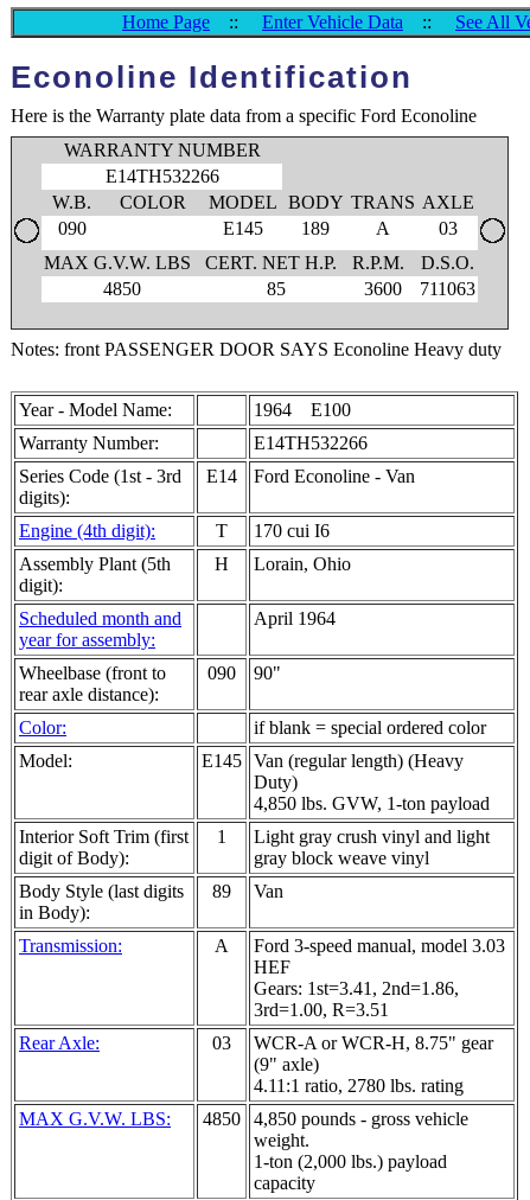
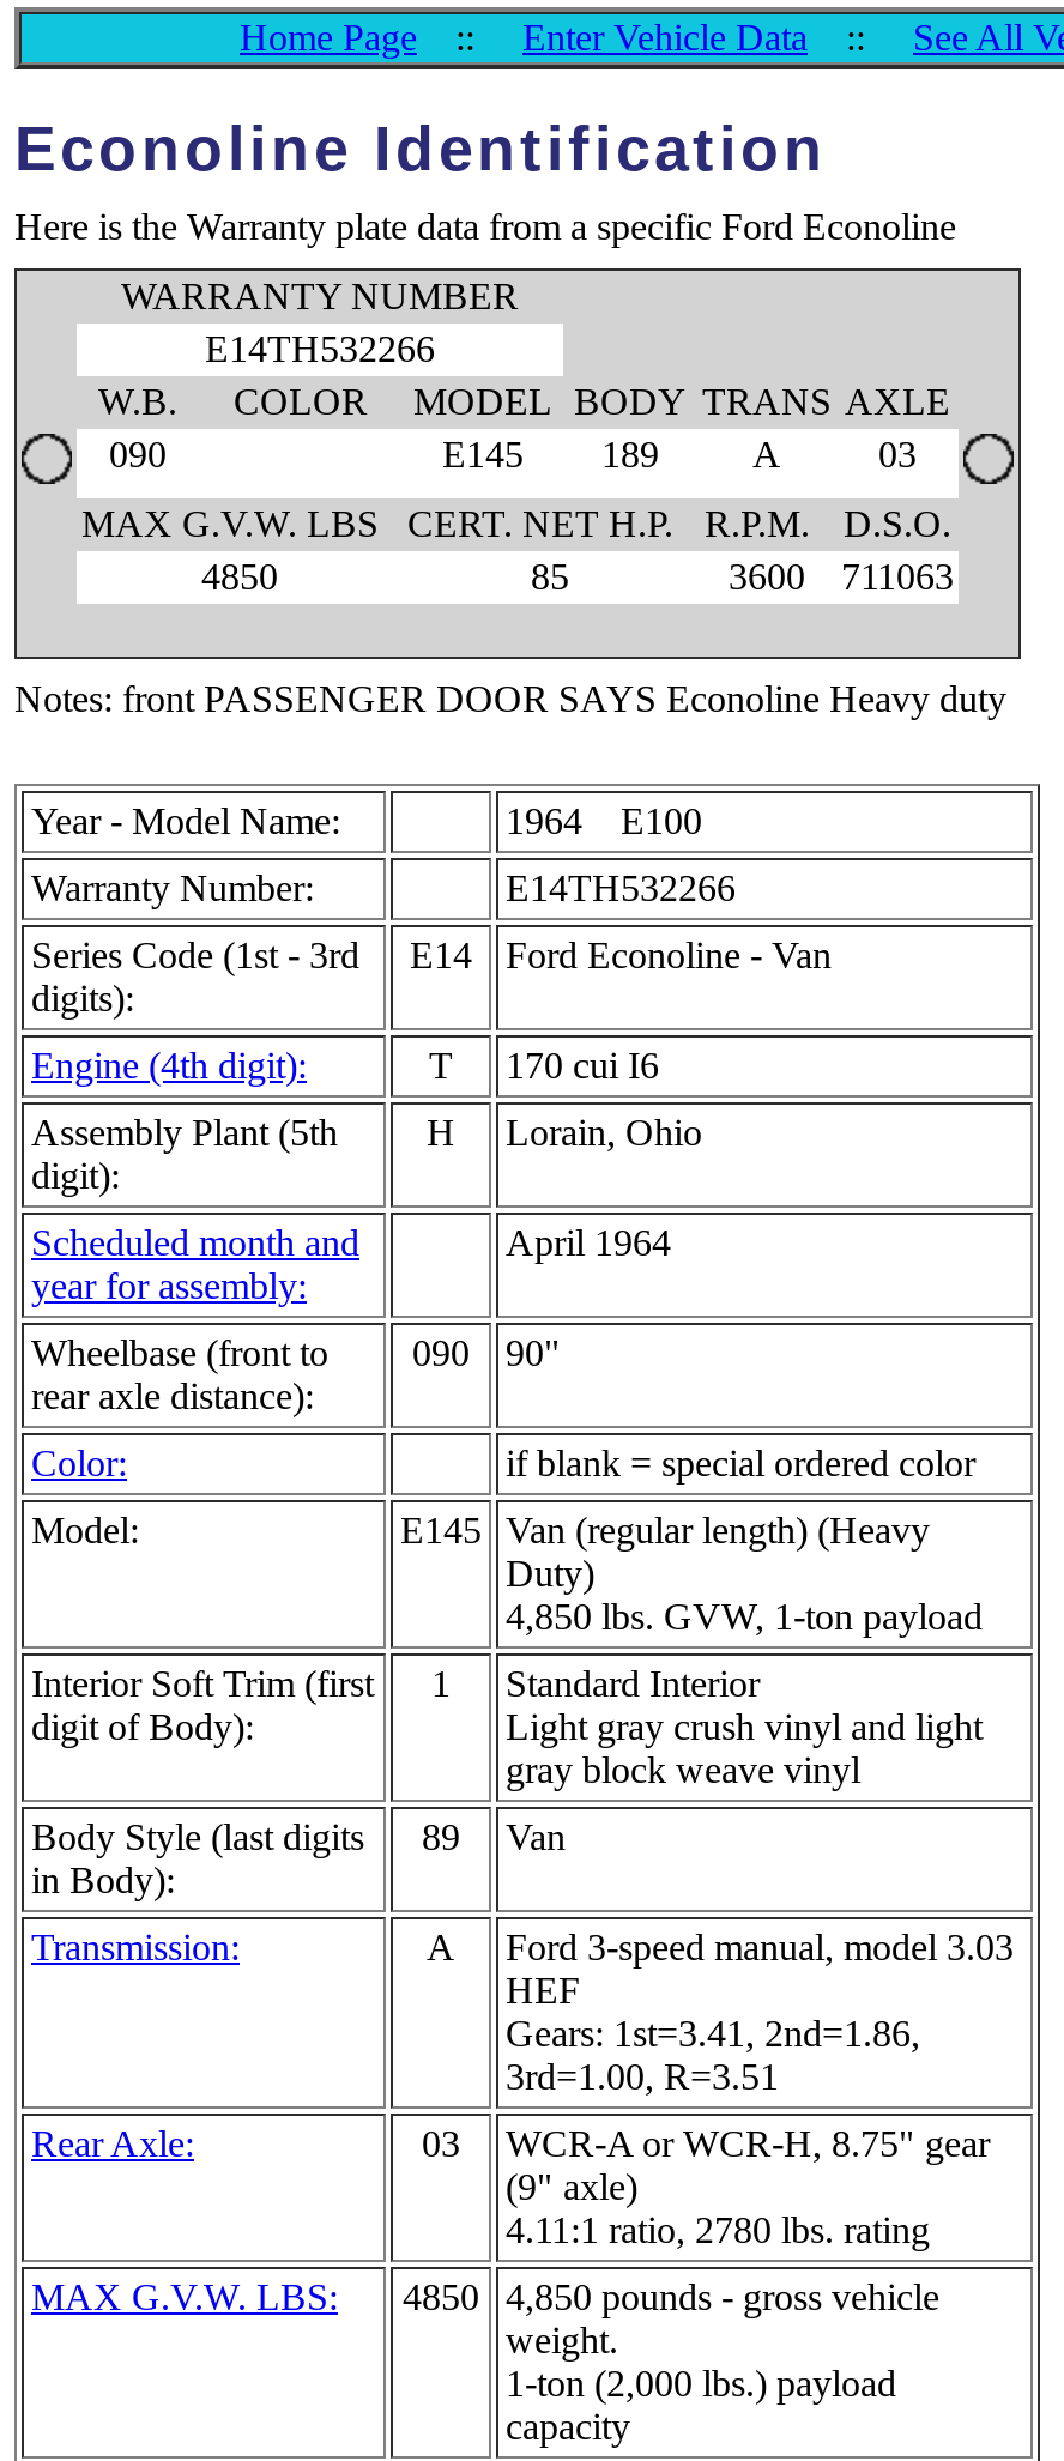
none -> [506,1663,760,1704] Standard Interior

